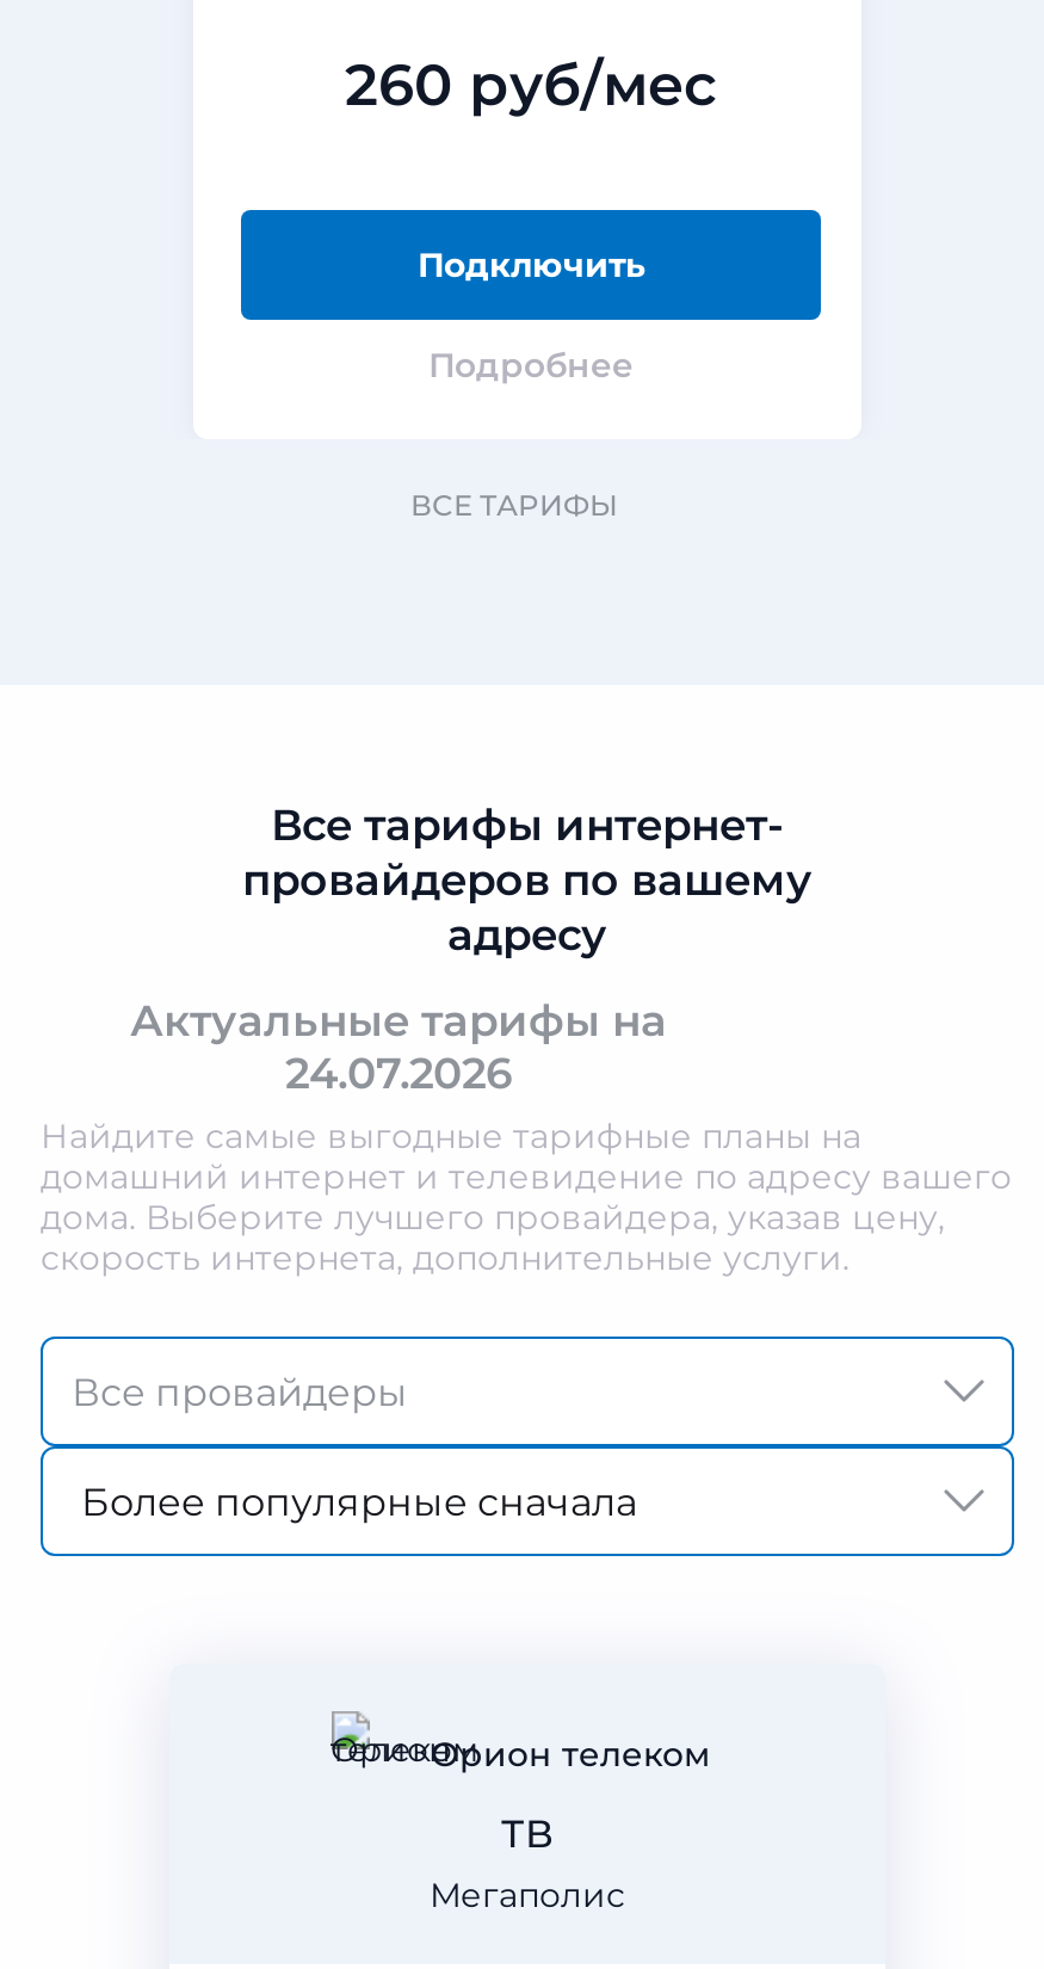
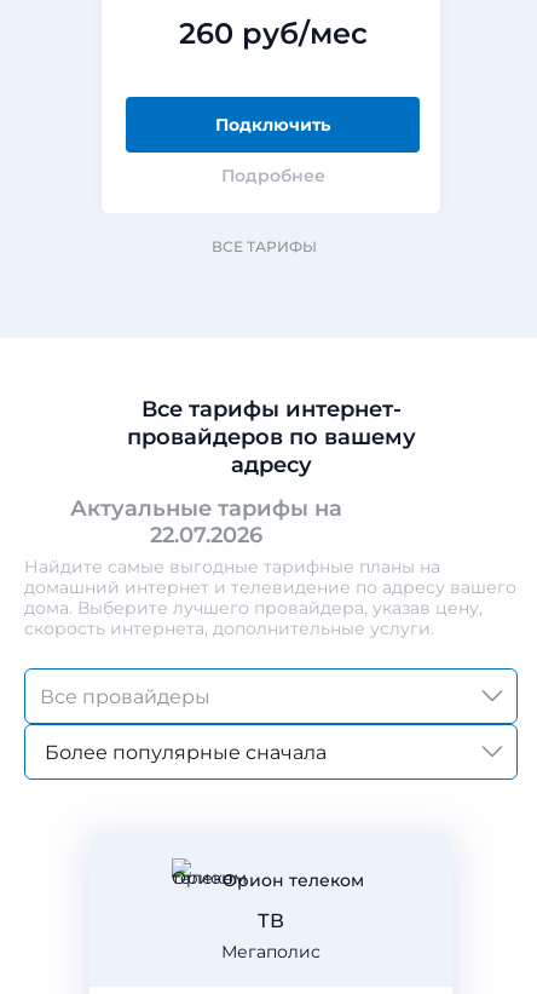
[285,1048,512,1100] 24.07.2026 -> [149,522,262,548] 22.07.2026

